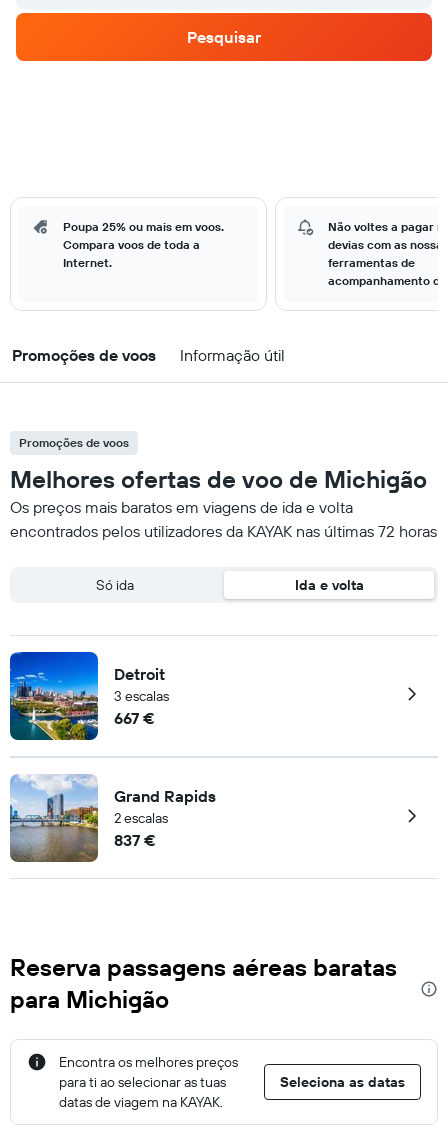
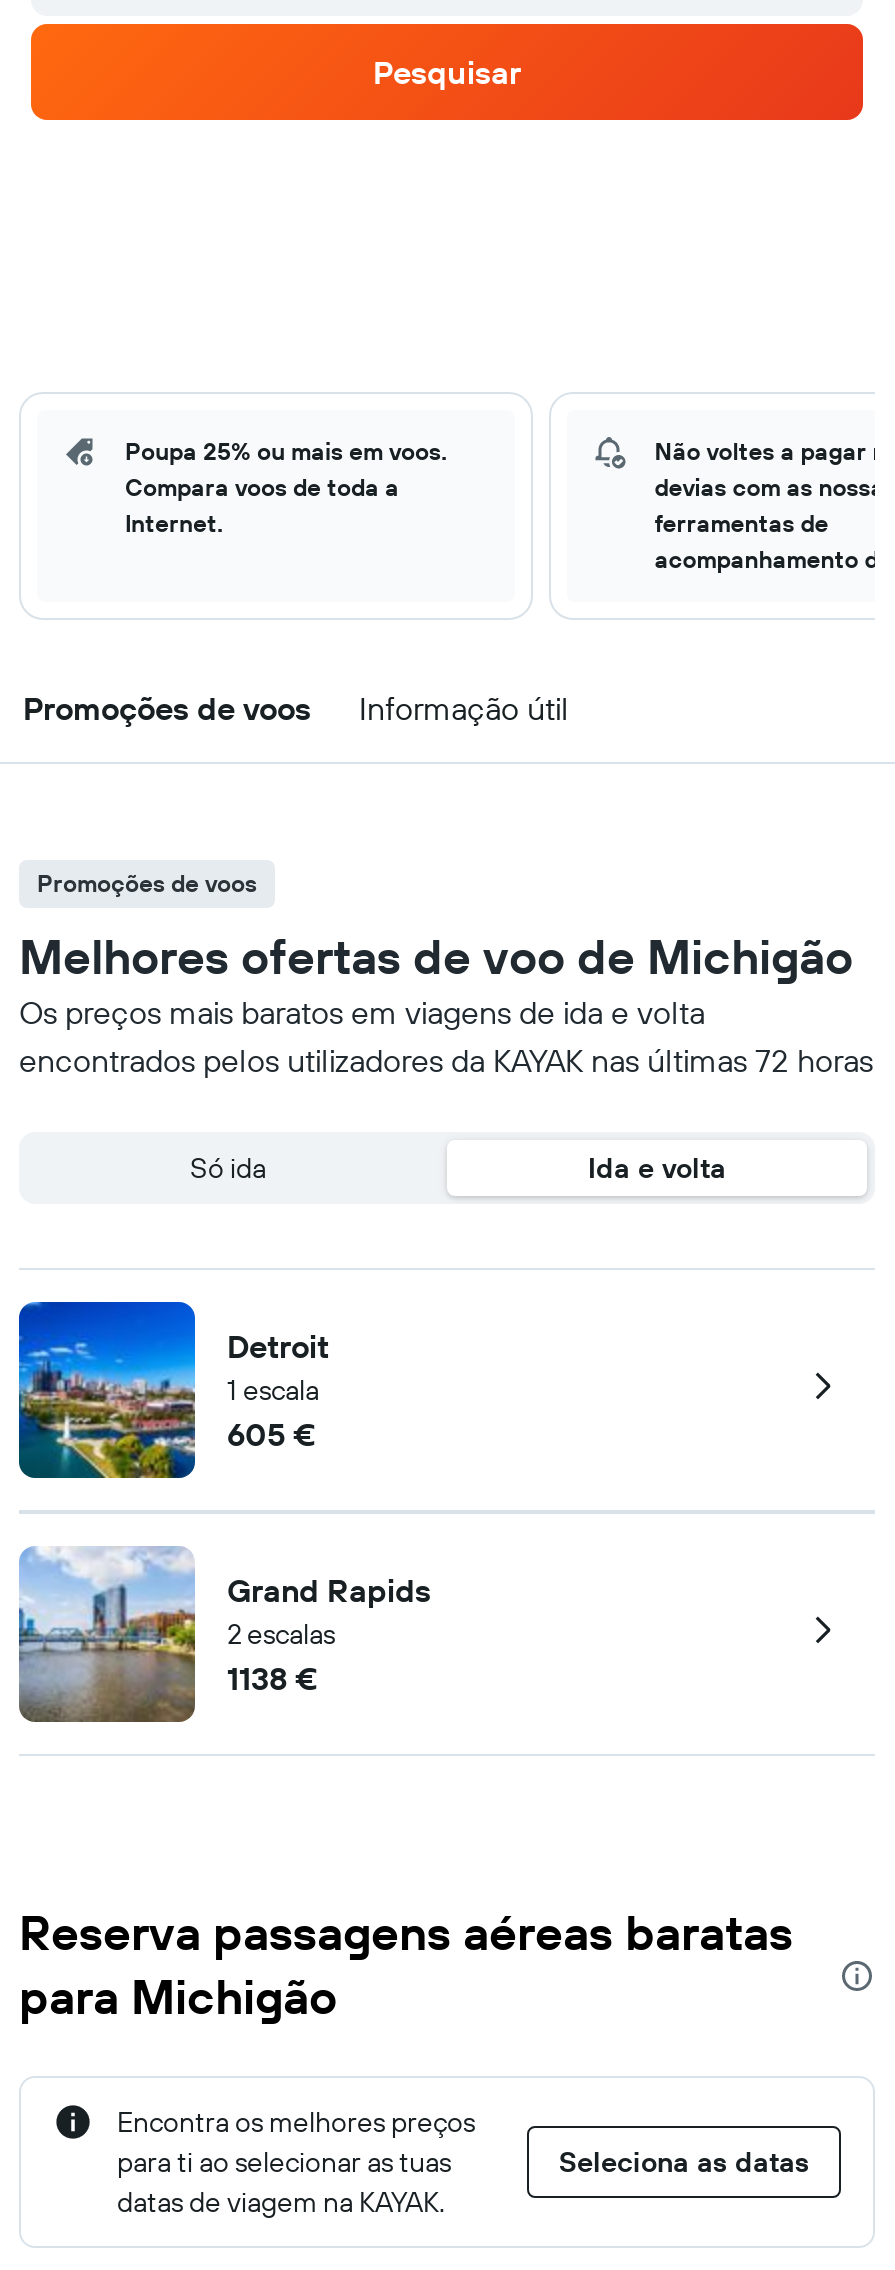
[114,687,169,728] 3 escalas | 667 € -> [227,1372,319,1454] 1 escala | 605 €
[114,830,155,850] 837 € -> [227,1658,317,1698] 1138 €

